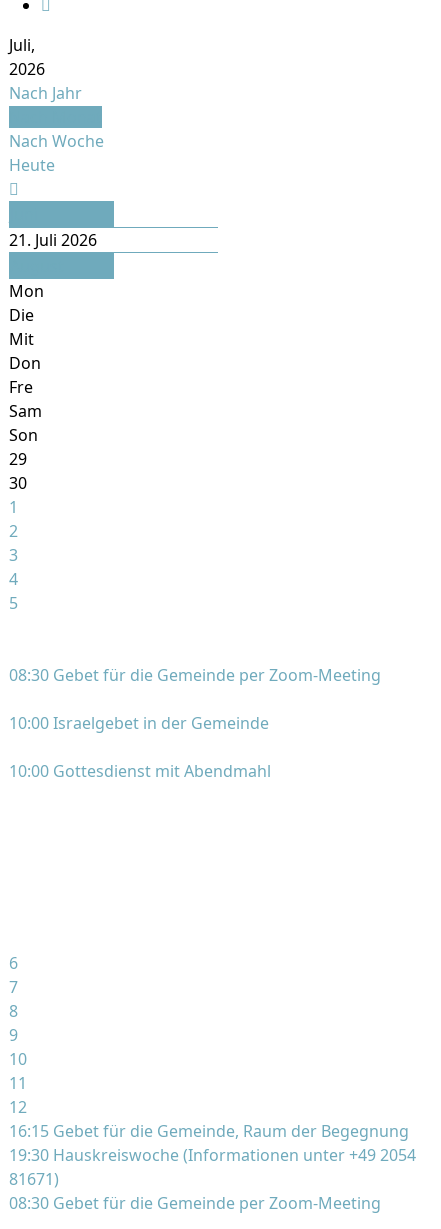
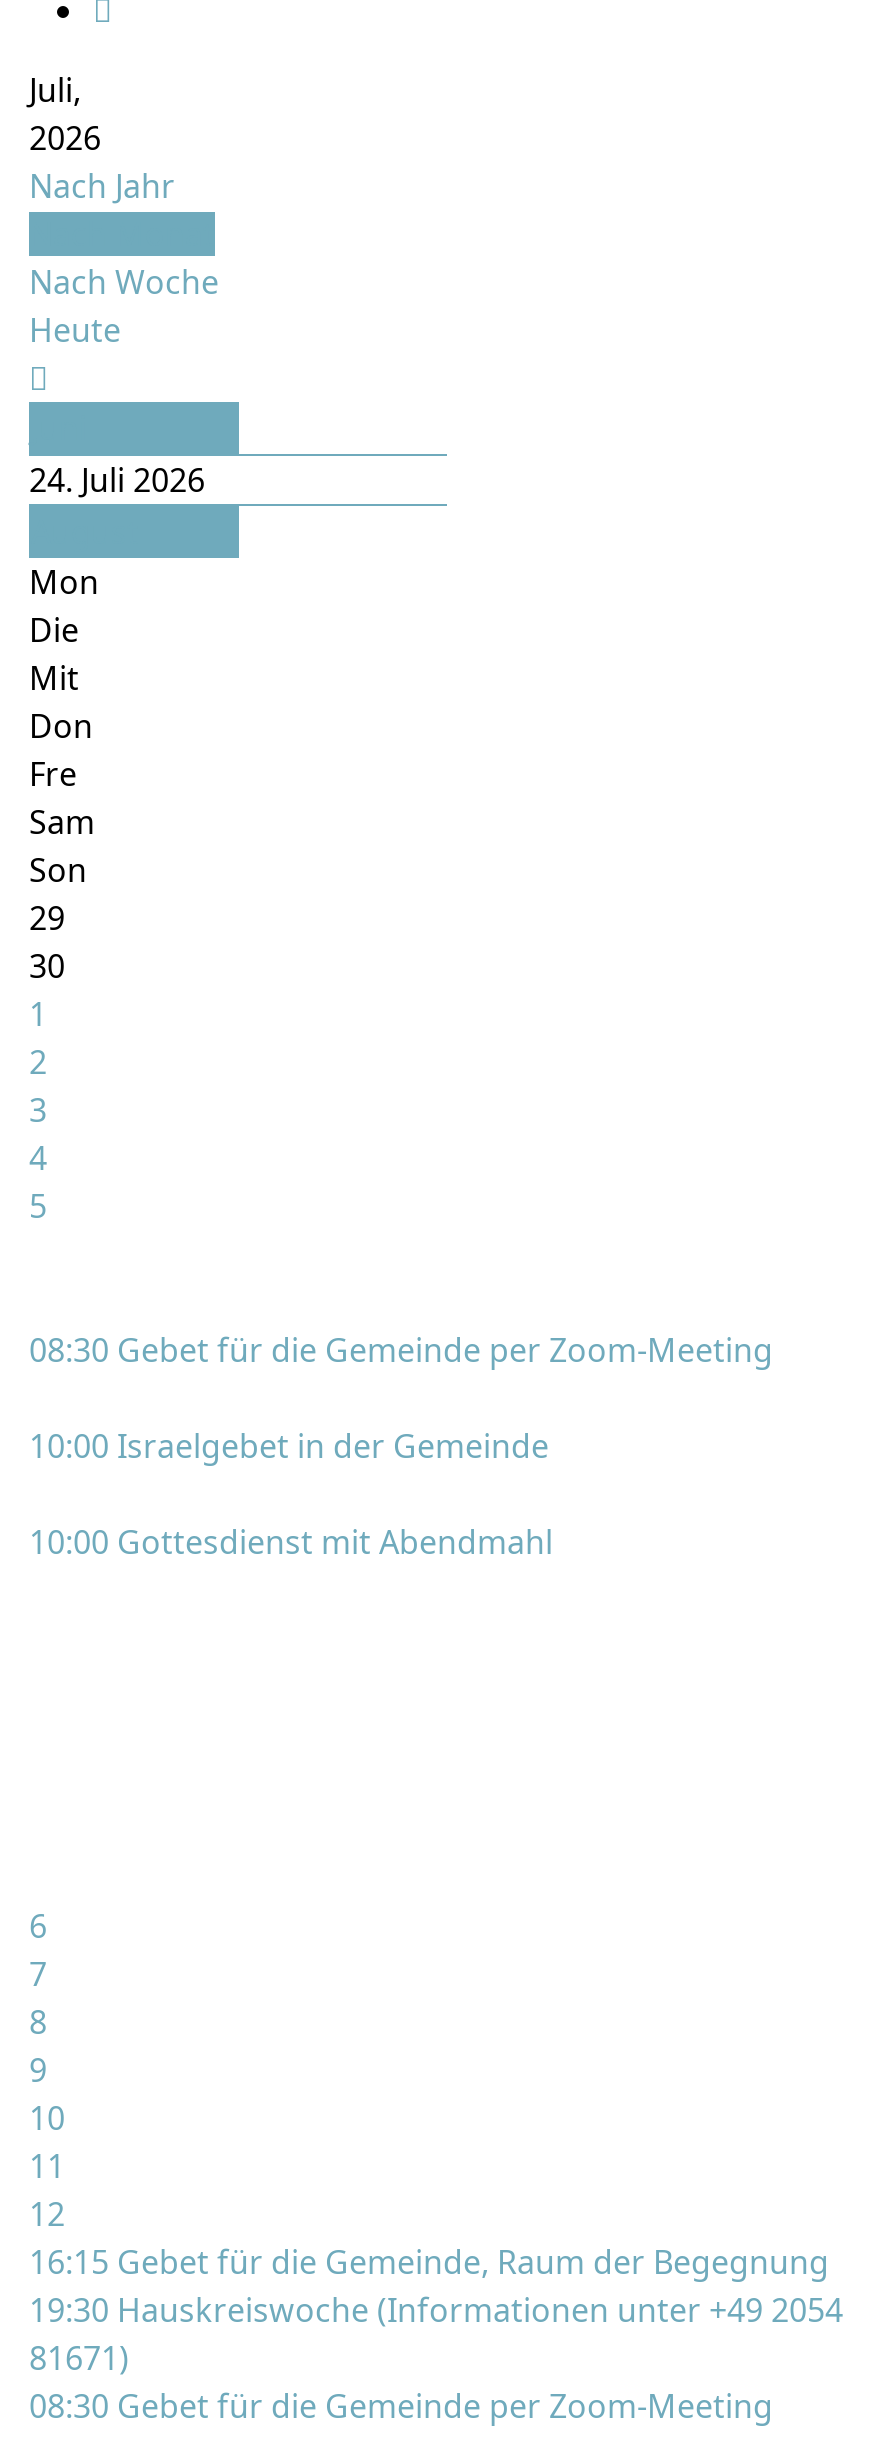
[9,229,97,251] 21. Juli 2026 -> [29,458,205,502] 24. Juli 2026

